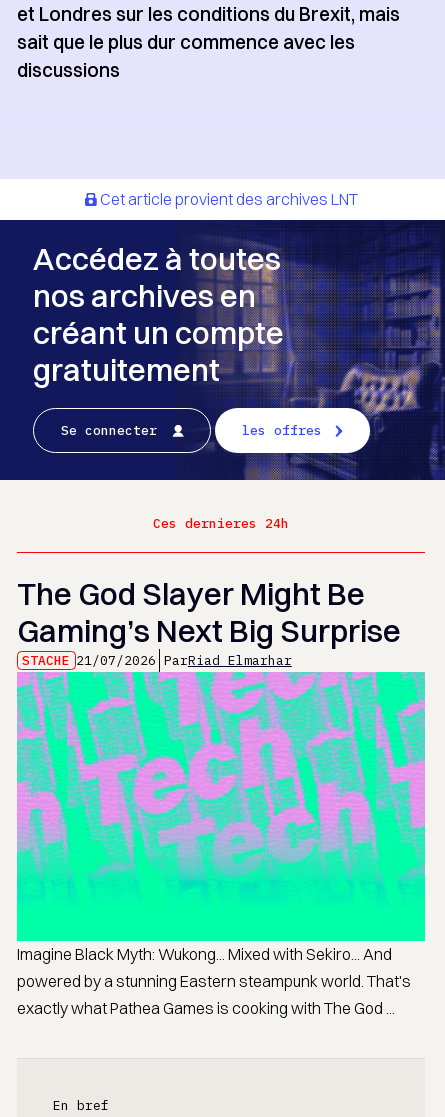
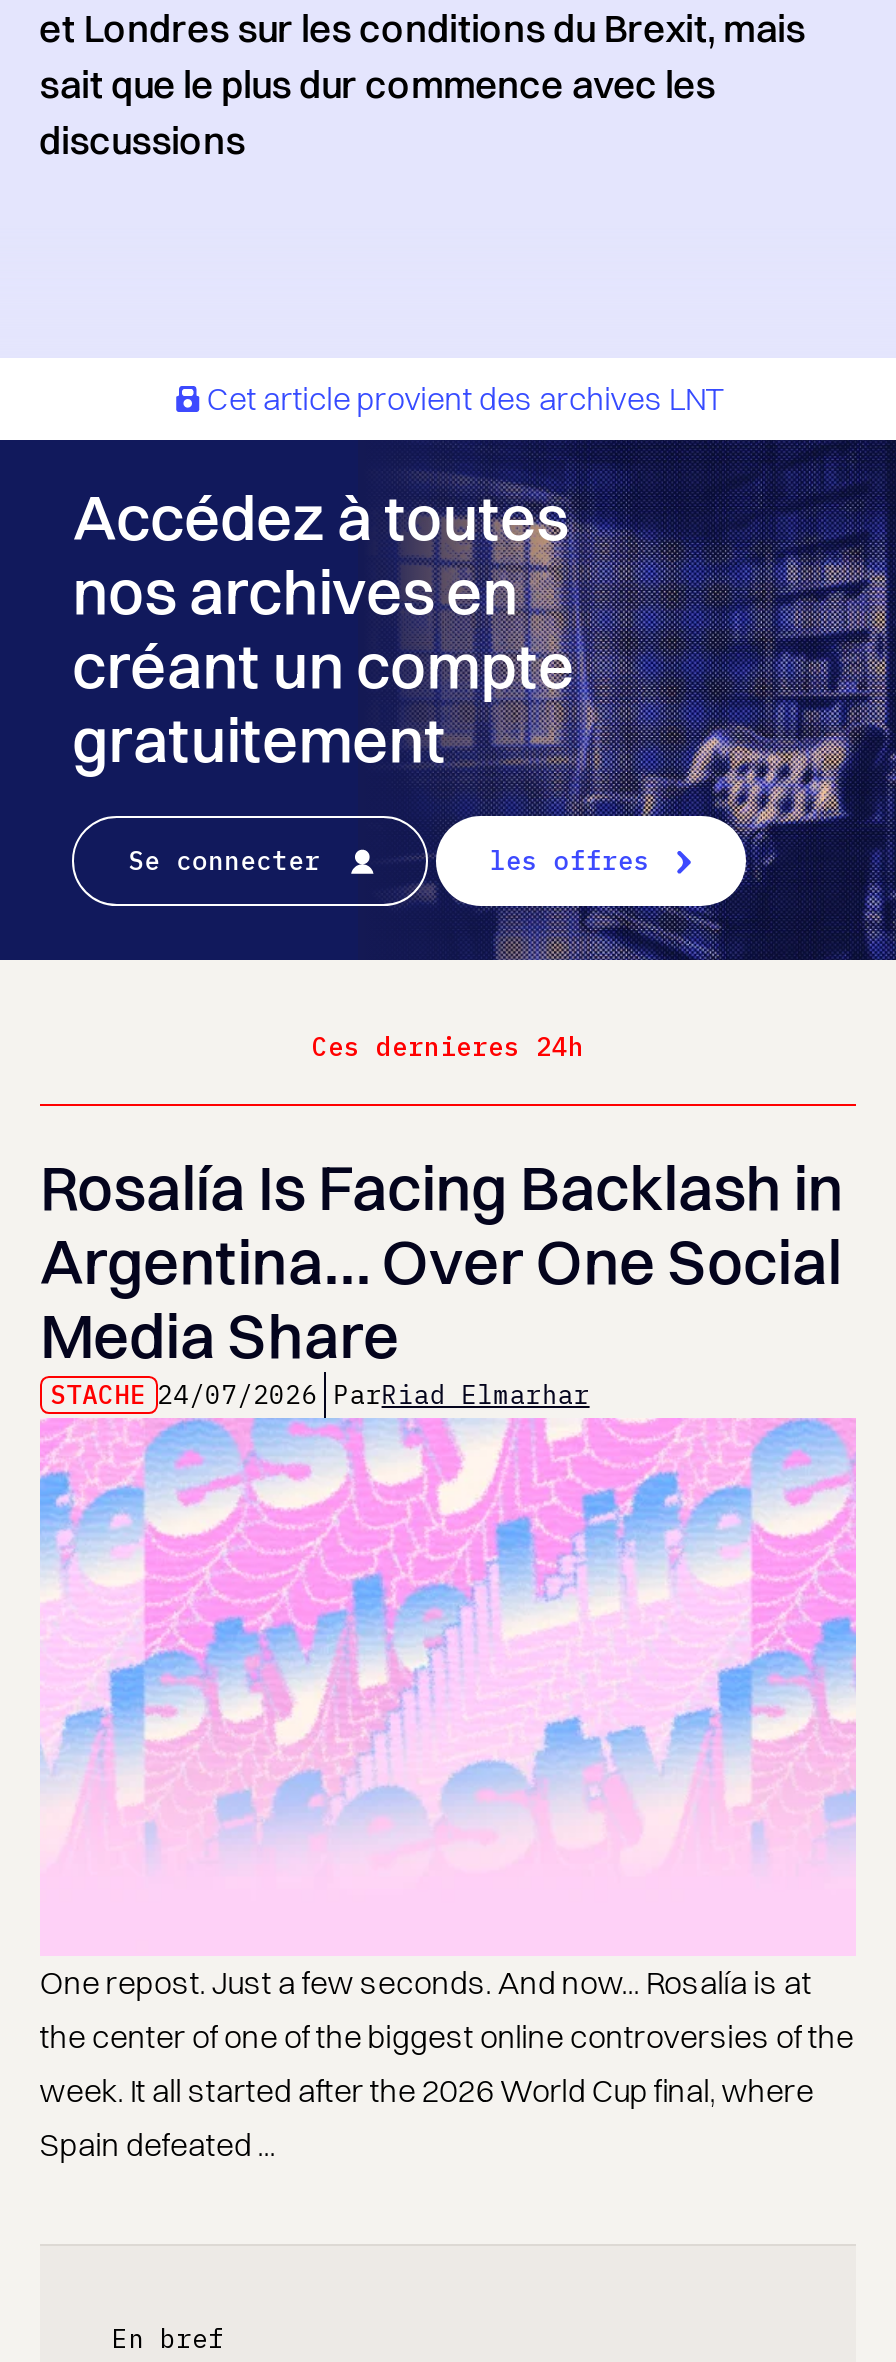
[17,574,401,669] The God Slayer Might Be | Gaming’s Next Big Surprise | STACHE 21/07/2026 ParRiad Elmarhar -> [39,1149,843,1412] Rosalía Is Facing Backlash in | Argentina… Over One Social | Media Share | STACHE 24/07/2026 ParRiad Elmarhar
[16,671,426,1017] [image] | Imagine Black Myth: Wukong... Mixed with Sekiro... And | powered by a stunning Eastern steampunk world. That's | exactly what Pathea Games is cooking with The God ... -> [39,1418,856,2163] [image] | One repost. Just a few seconds. And now... Rosalía is at | the center of one of the biggest online controversies of the | week. It all started after the 2026 World Cup final, where | Spain defeated ...

